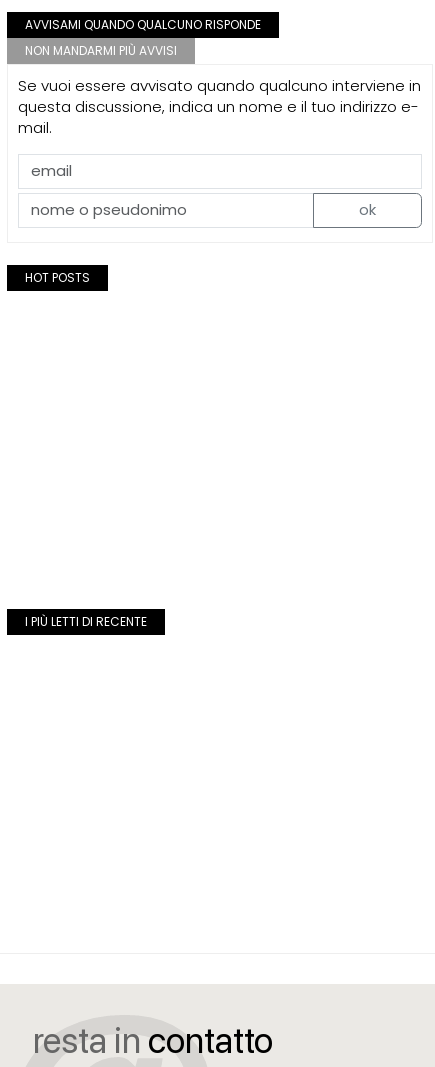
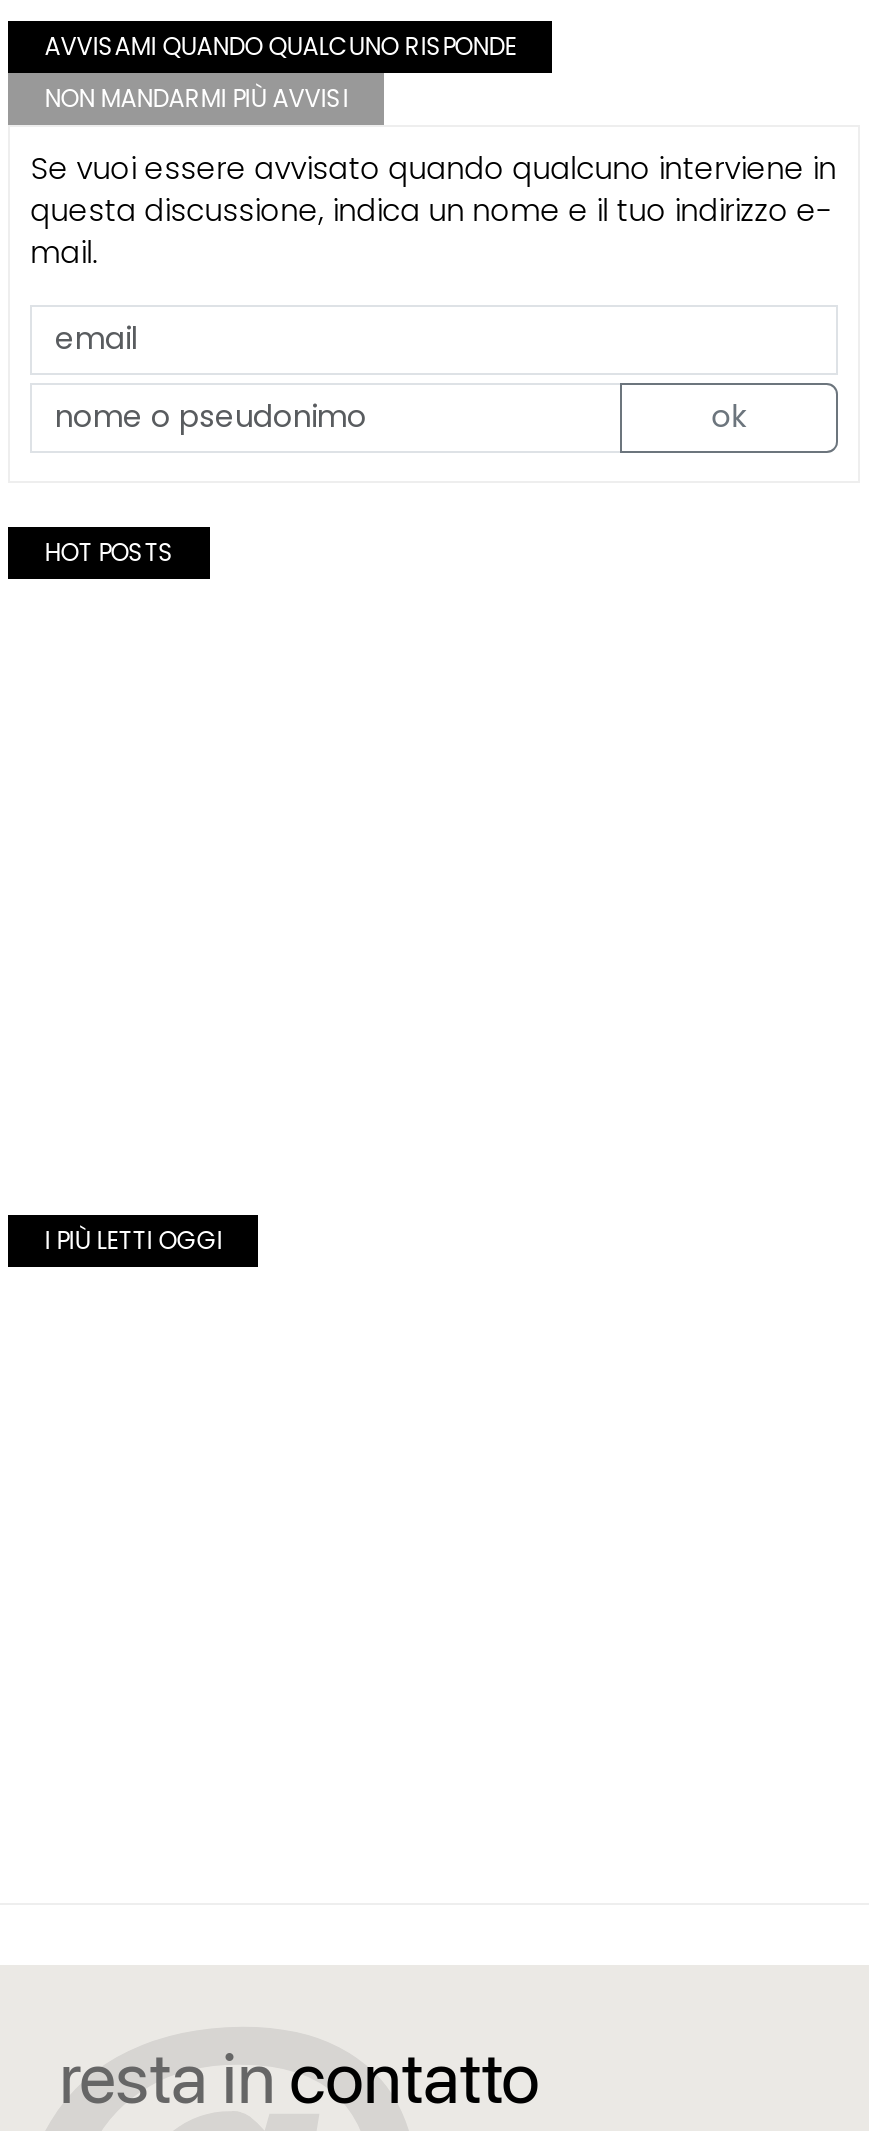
[25,613,147,630] I PIÙ LETTI DI RECENTE -> [44,1223,222,1257] I PIÙ LETTI OGGI

